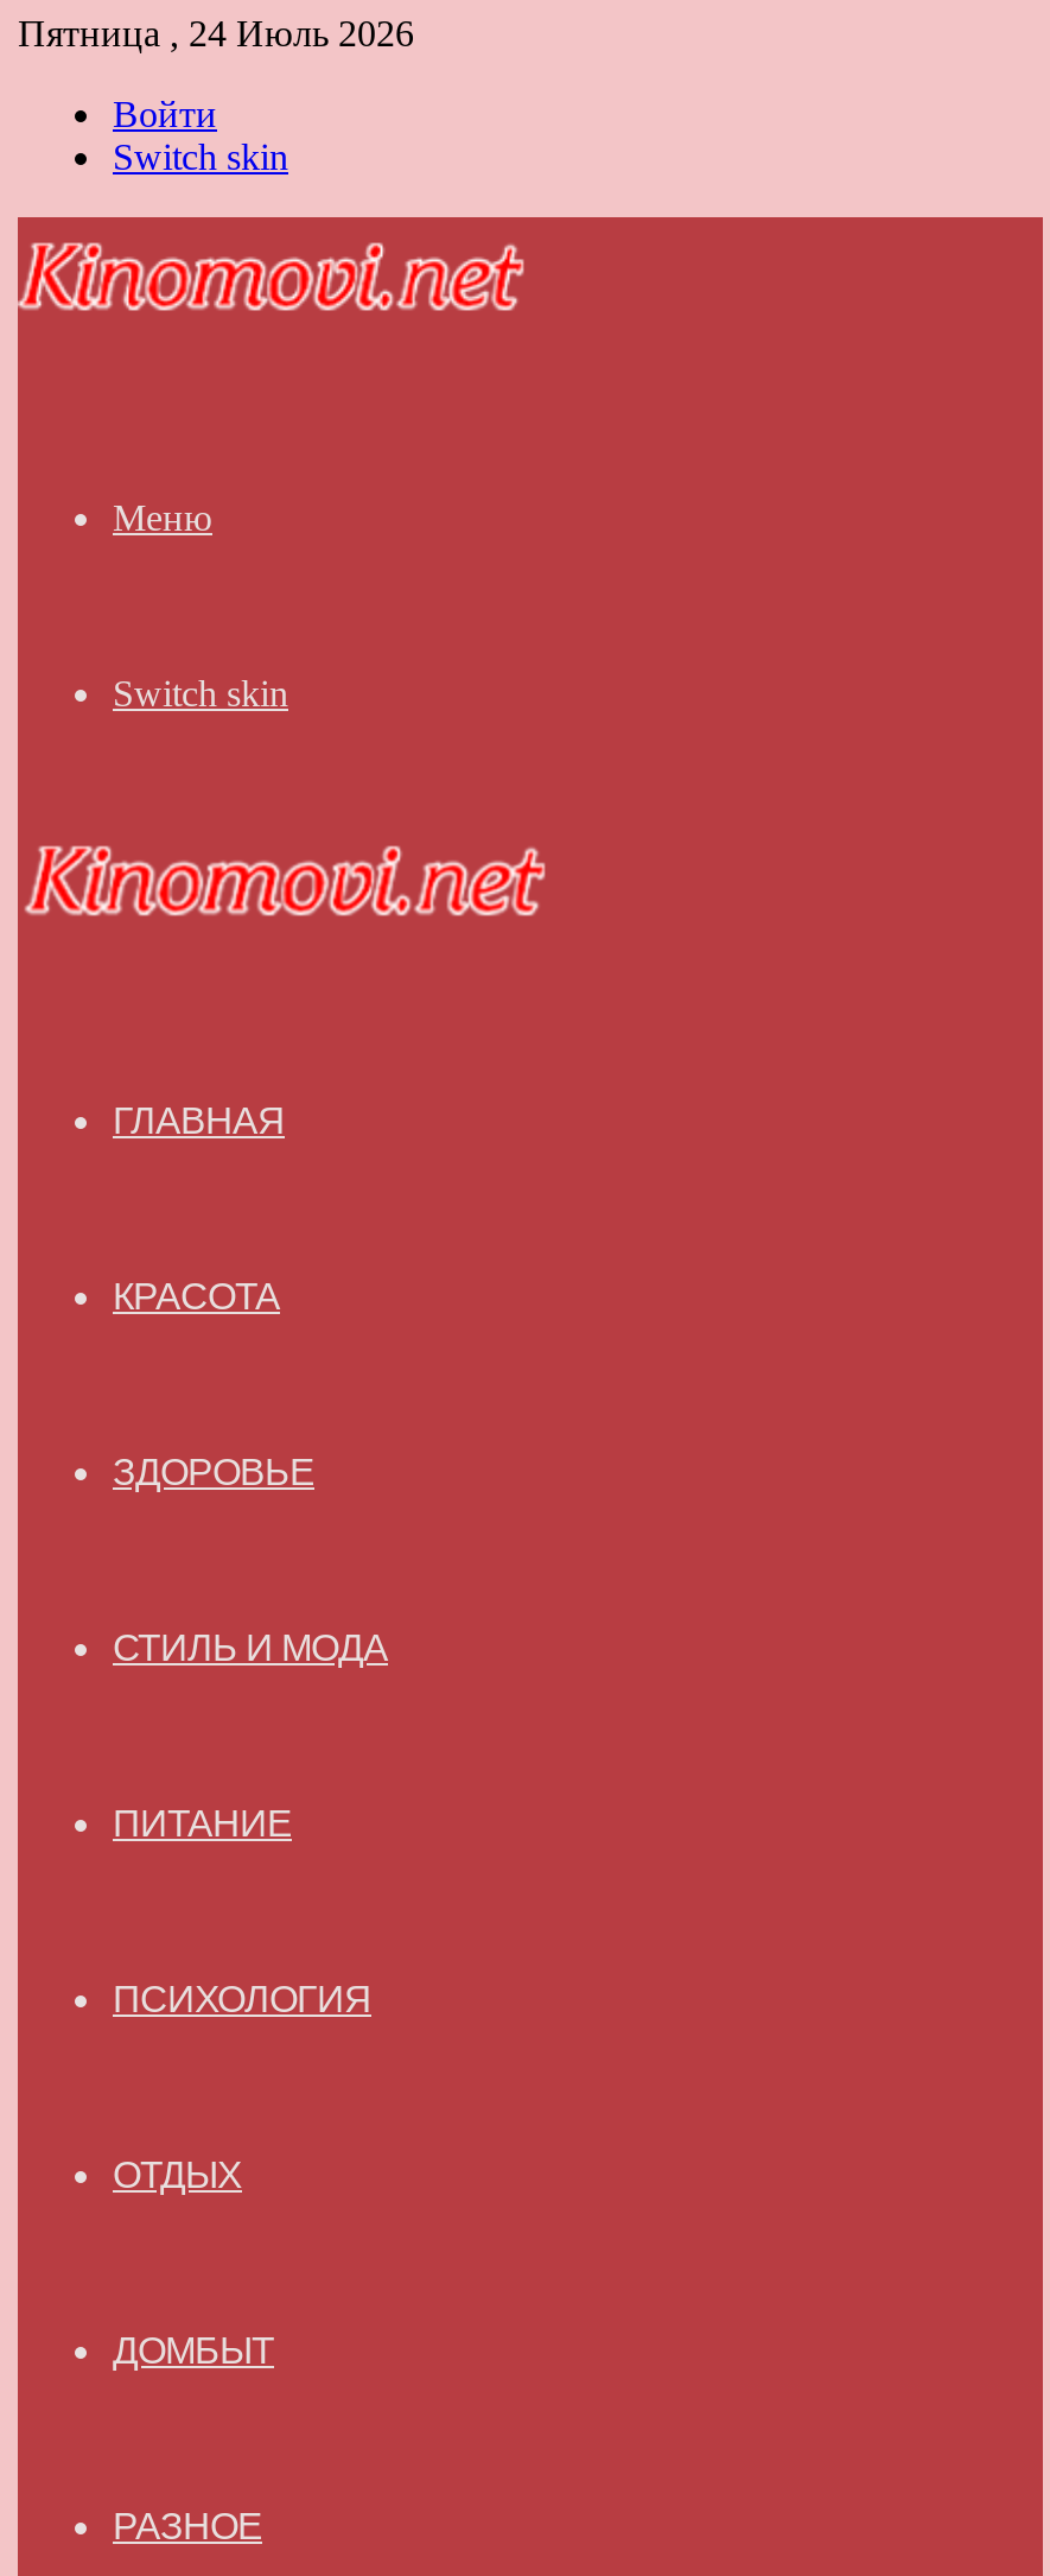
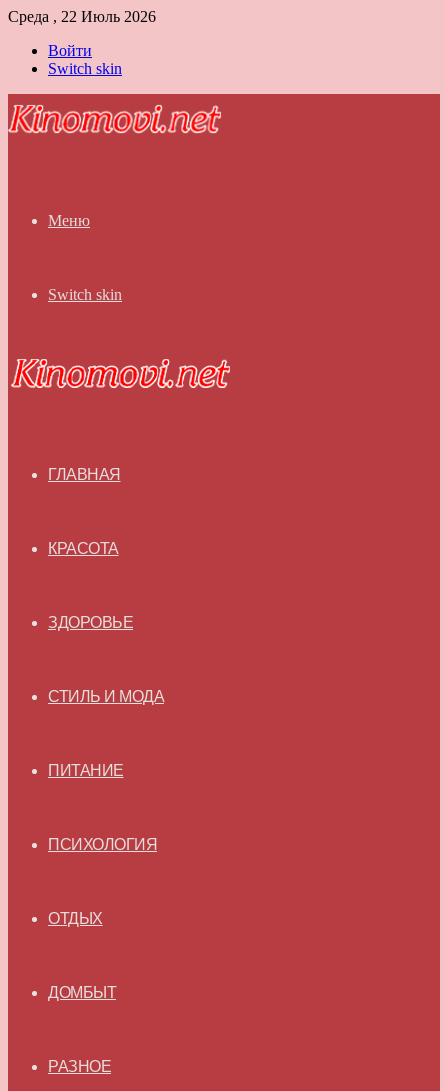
[18,13,414,53] Пятница , 24 Июль 2026 -> [8,8,156,25] Среда , 22 Июль 2026

